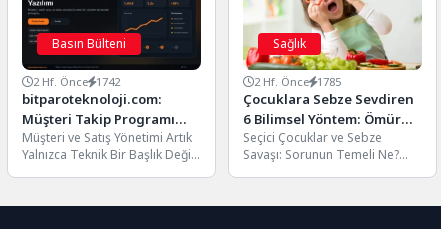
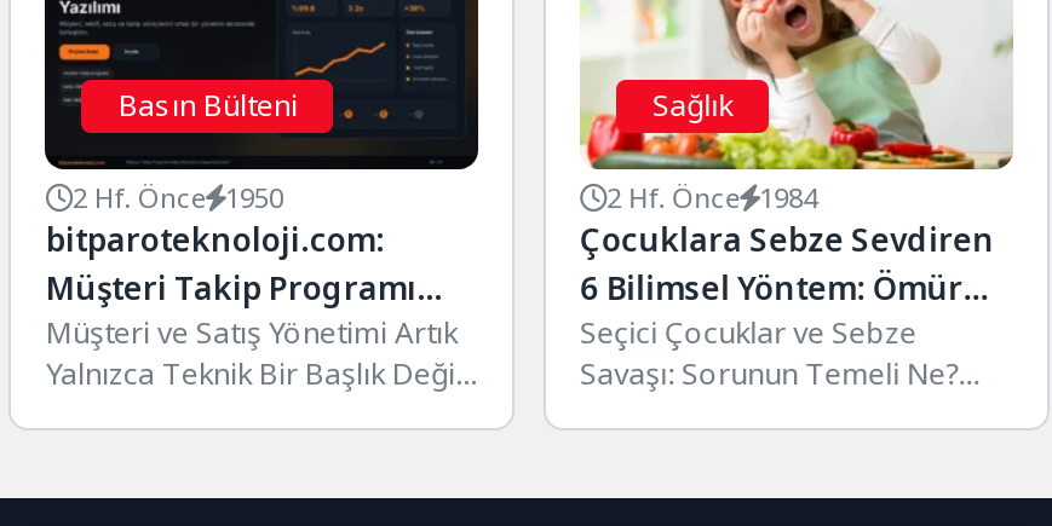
[33,74,120,89] 2 Hf. Önce 1742 -> [72,179,283,216] 2 Hf. Önce 1950
[254,74,341,89] 2 Hf. Önce 1785 -> [607,179,817,216] 2 Hf. Önce 1984

